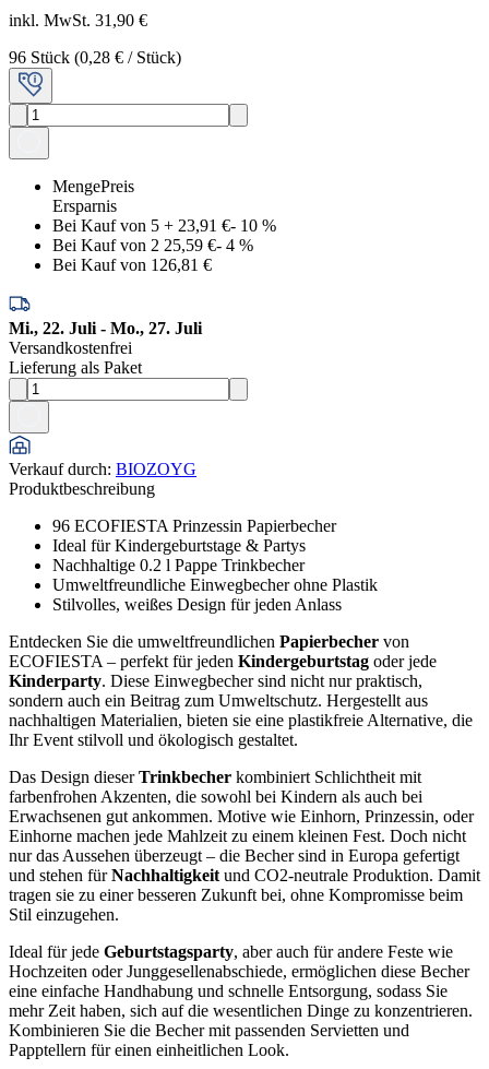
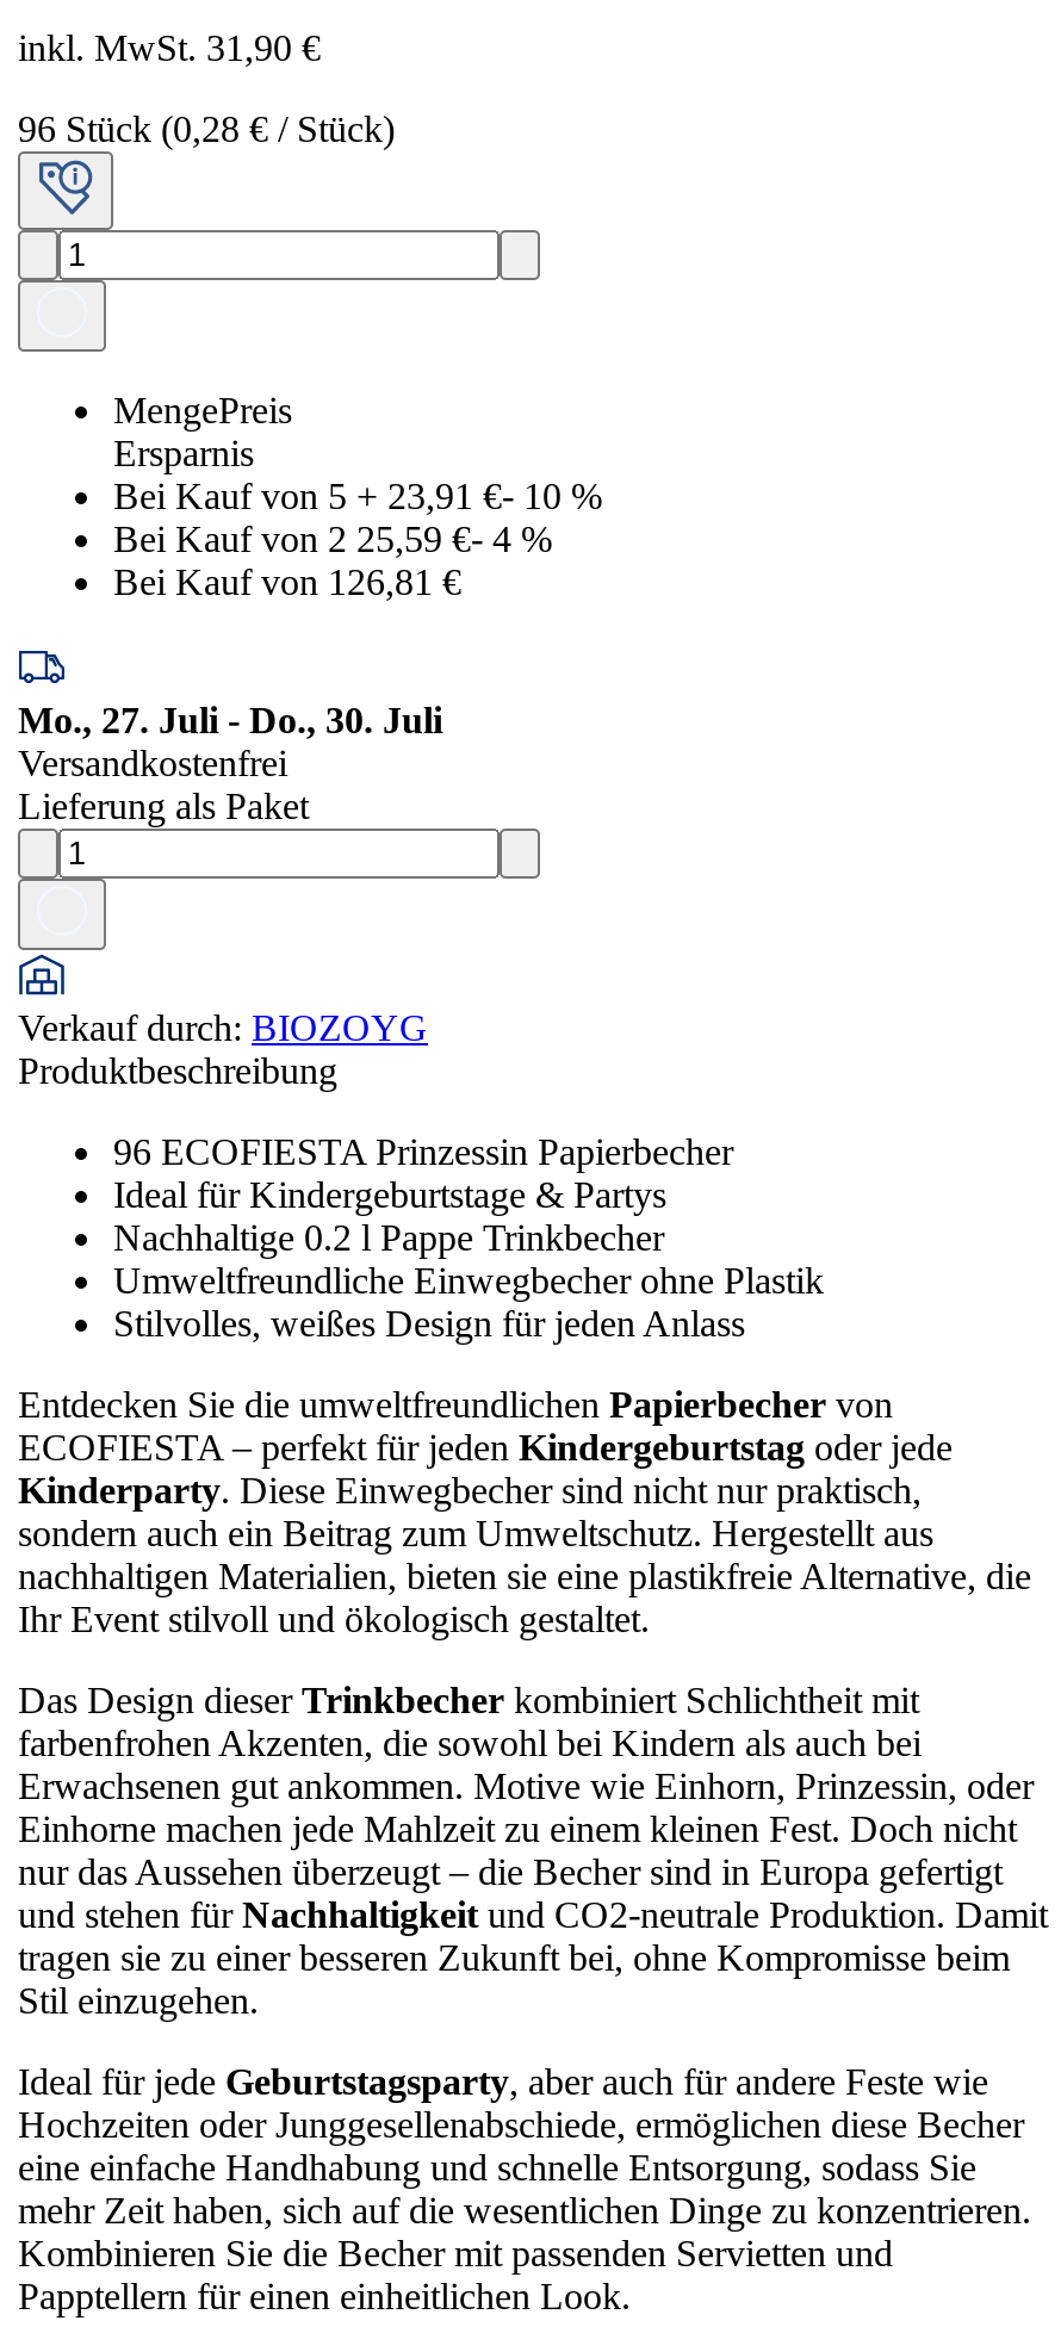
[9,318,202,337] Mi., 22. Juli - Mo., 27. Juli -> [18,699,442,739] Mo., 27. Juli - Do., 30. Juli

